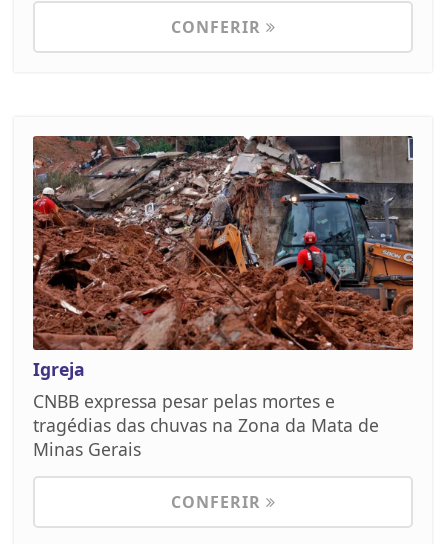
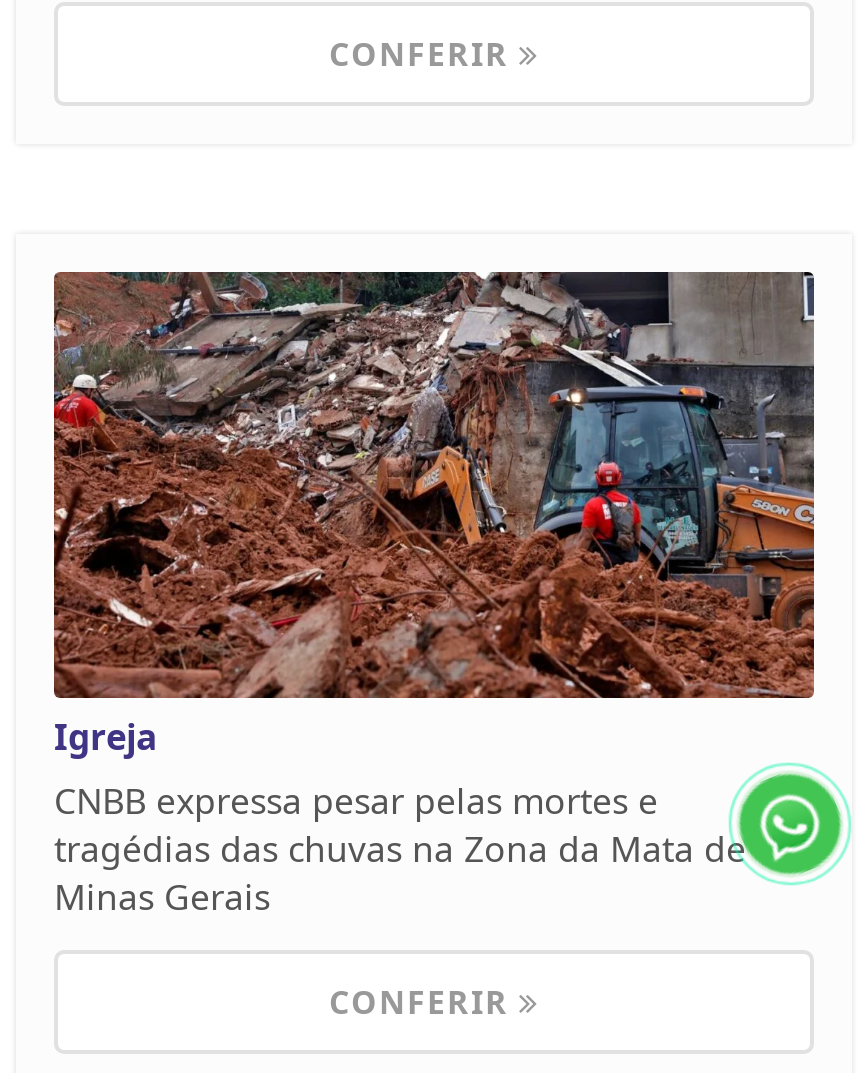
none -> [728,761,852,887] [image]

